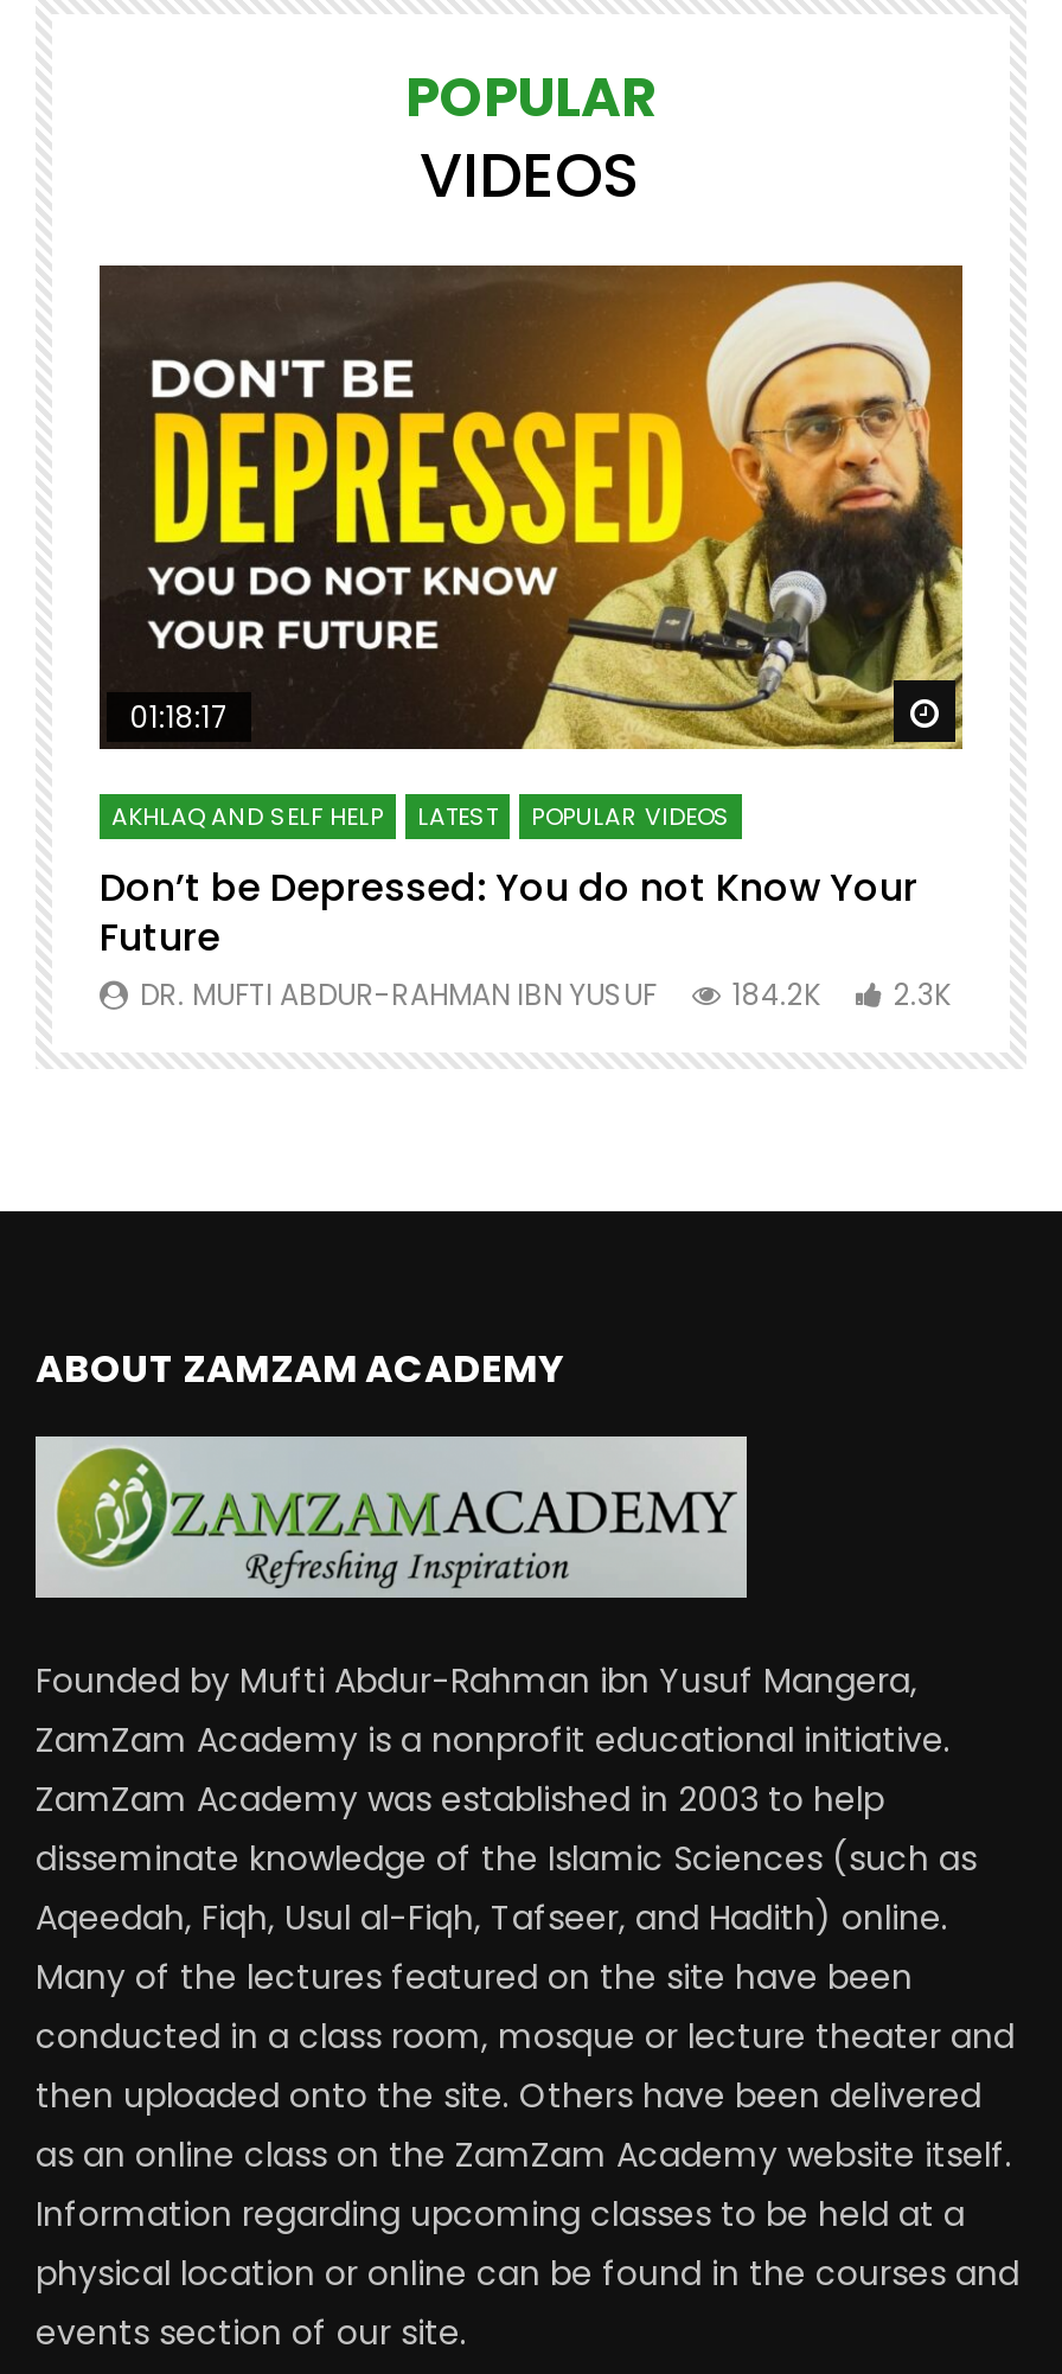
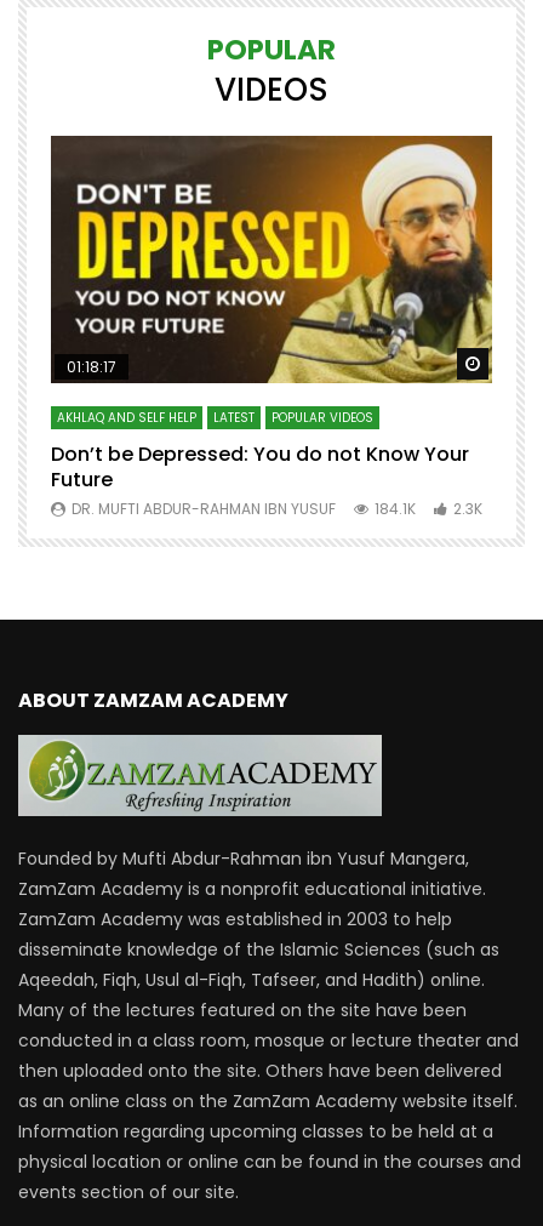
[140,974,951,1014] DR. MUFTI ABDUR-RAHMAN IBN YUSUF 184.2K 2.3K -> [72,498,482,519] DR. MUFTI ABDUR-RAHMAN IBN YUSUF 184.1K 2.3K

